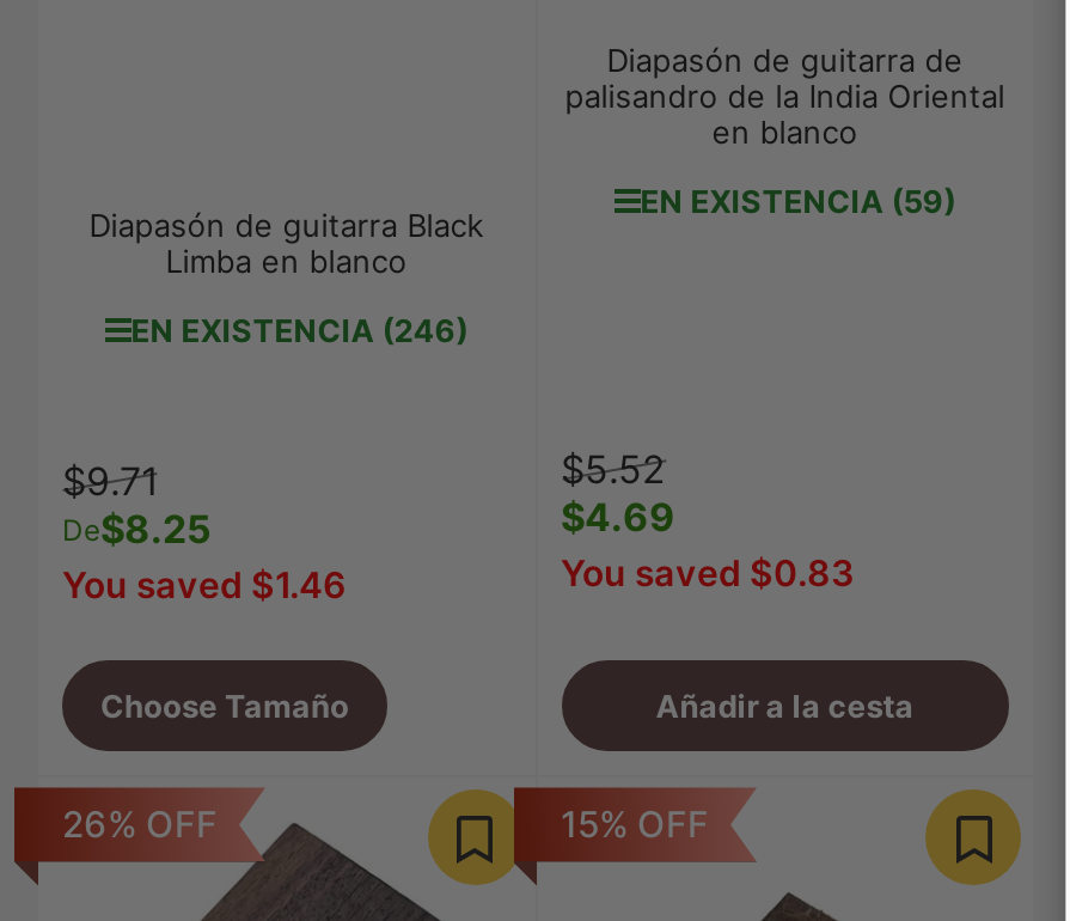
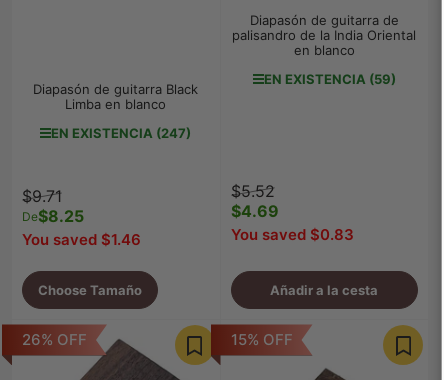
[131,311,468,349] EN EXISTENCIA (246) -> [51,125,191,141] EN EXISTENCIA (247)

